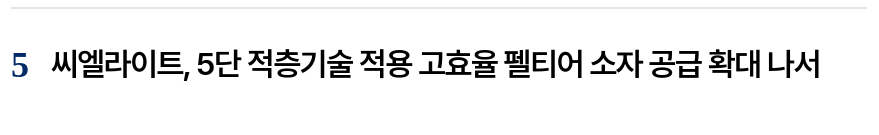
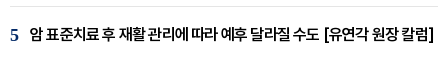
[51,44,820,82] 씨엘라이트, 5단 적층기술 적용 고효율 펠티어 소자 공급 확대 나서 -> [30,25,434,44] 암 표준치료 후 재활 관리에 따라 예후 달라질 수도 [유연각 원장 칼럼]

